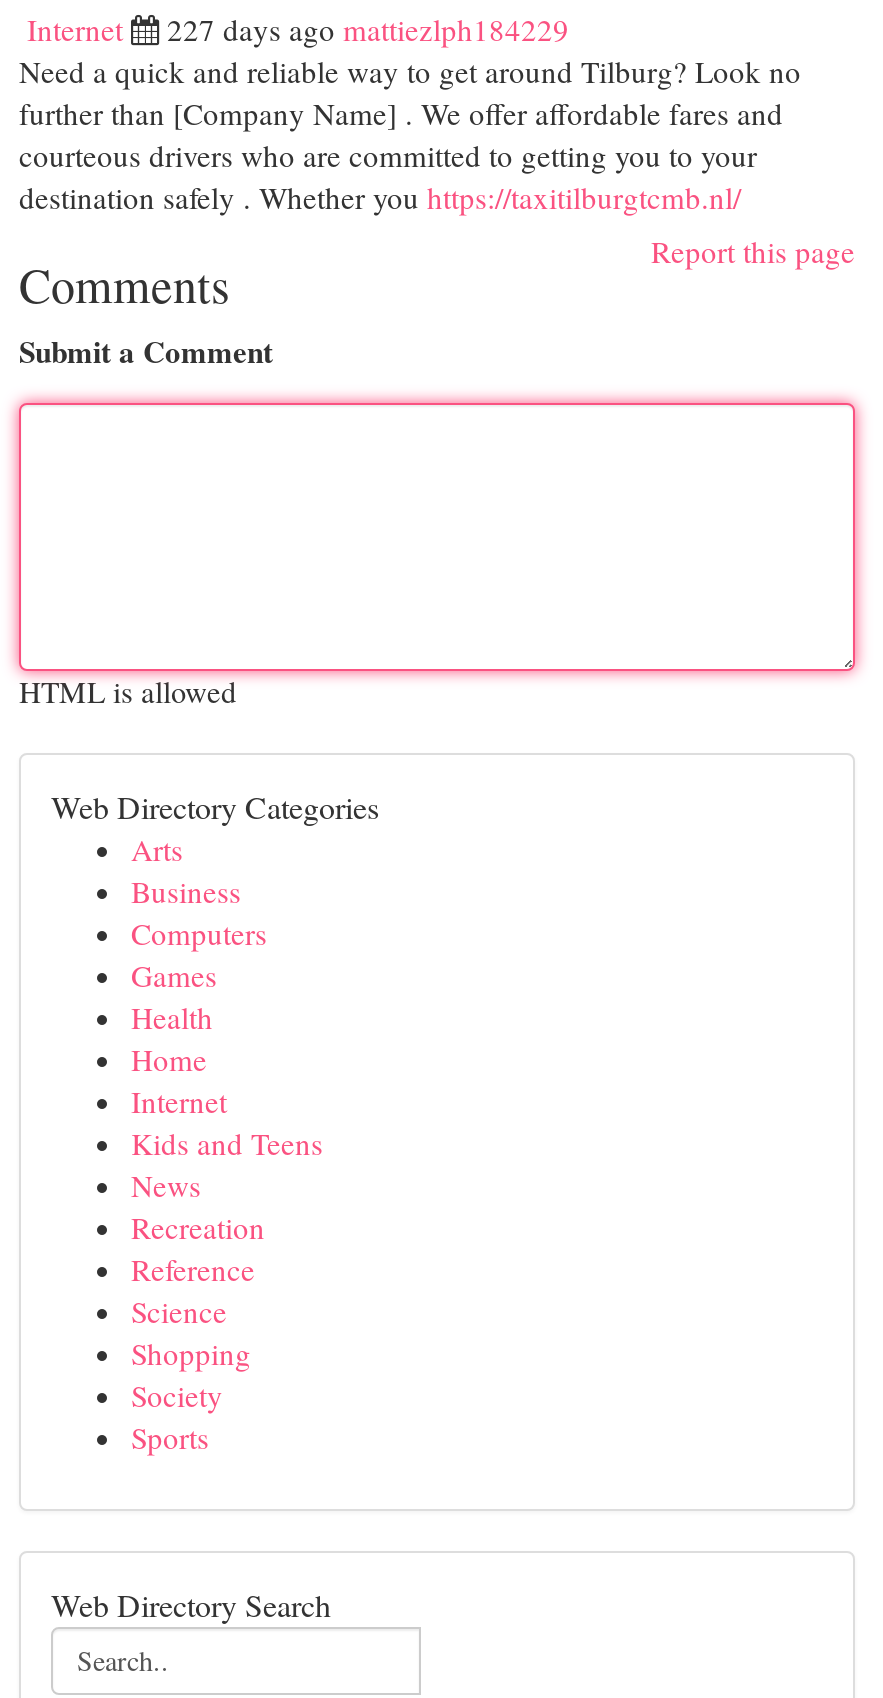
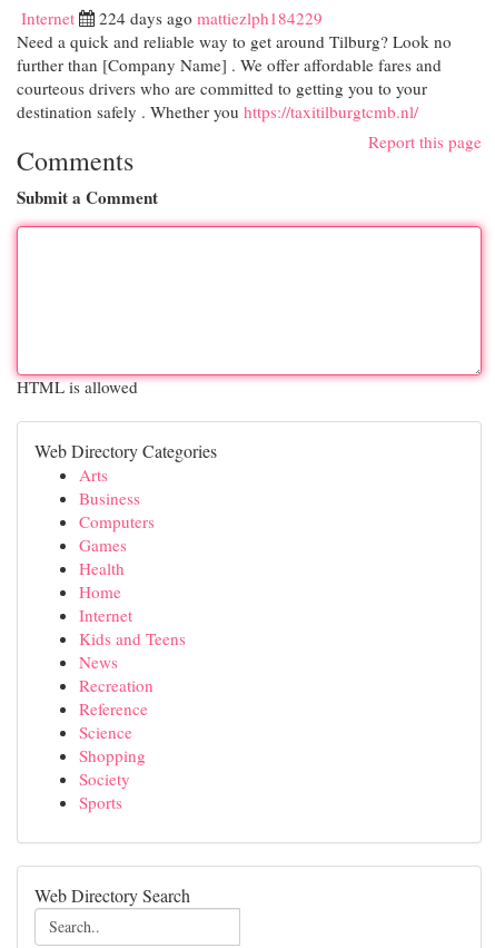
[167,9,569,49] 227 days ago mattiezlph184229 -> [99,7,323,29] 224 days ago mattiezlph184229

